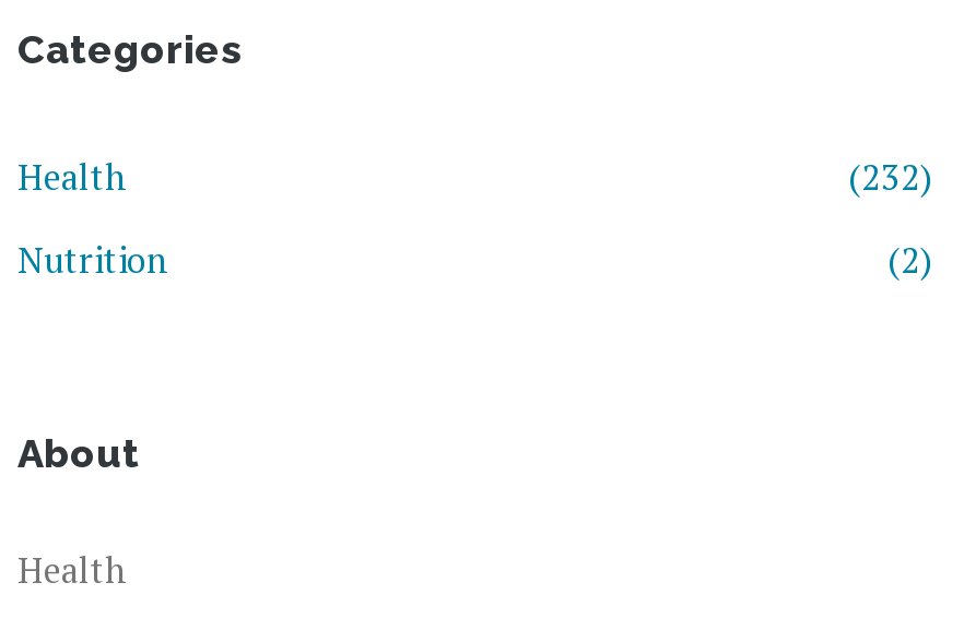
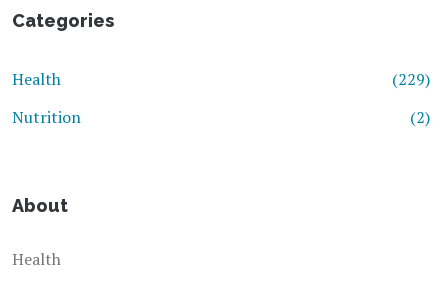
[848,153,931,201] (232) -> [392,68,430,90] (229)

